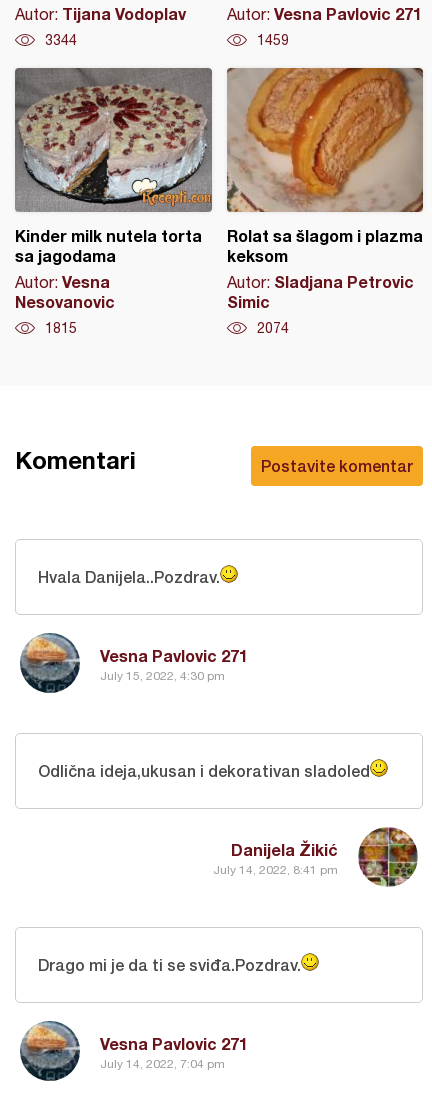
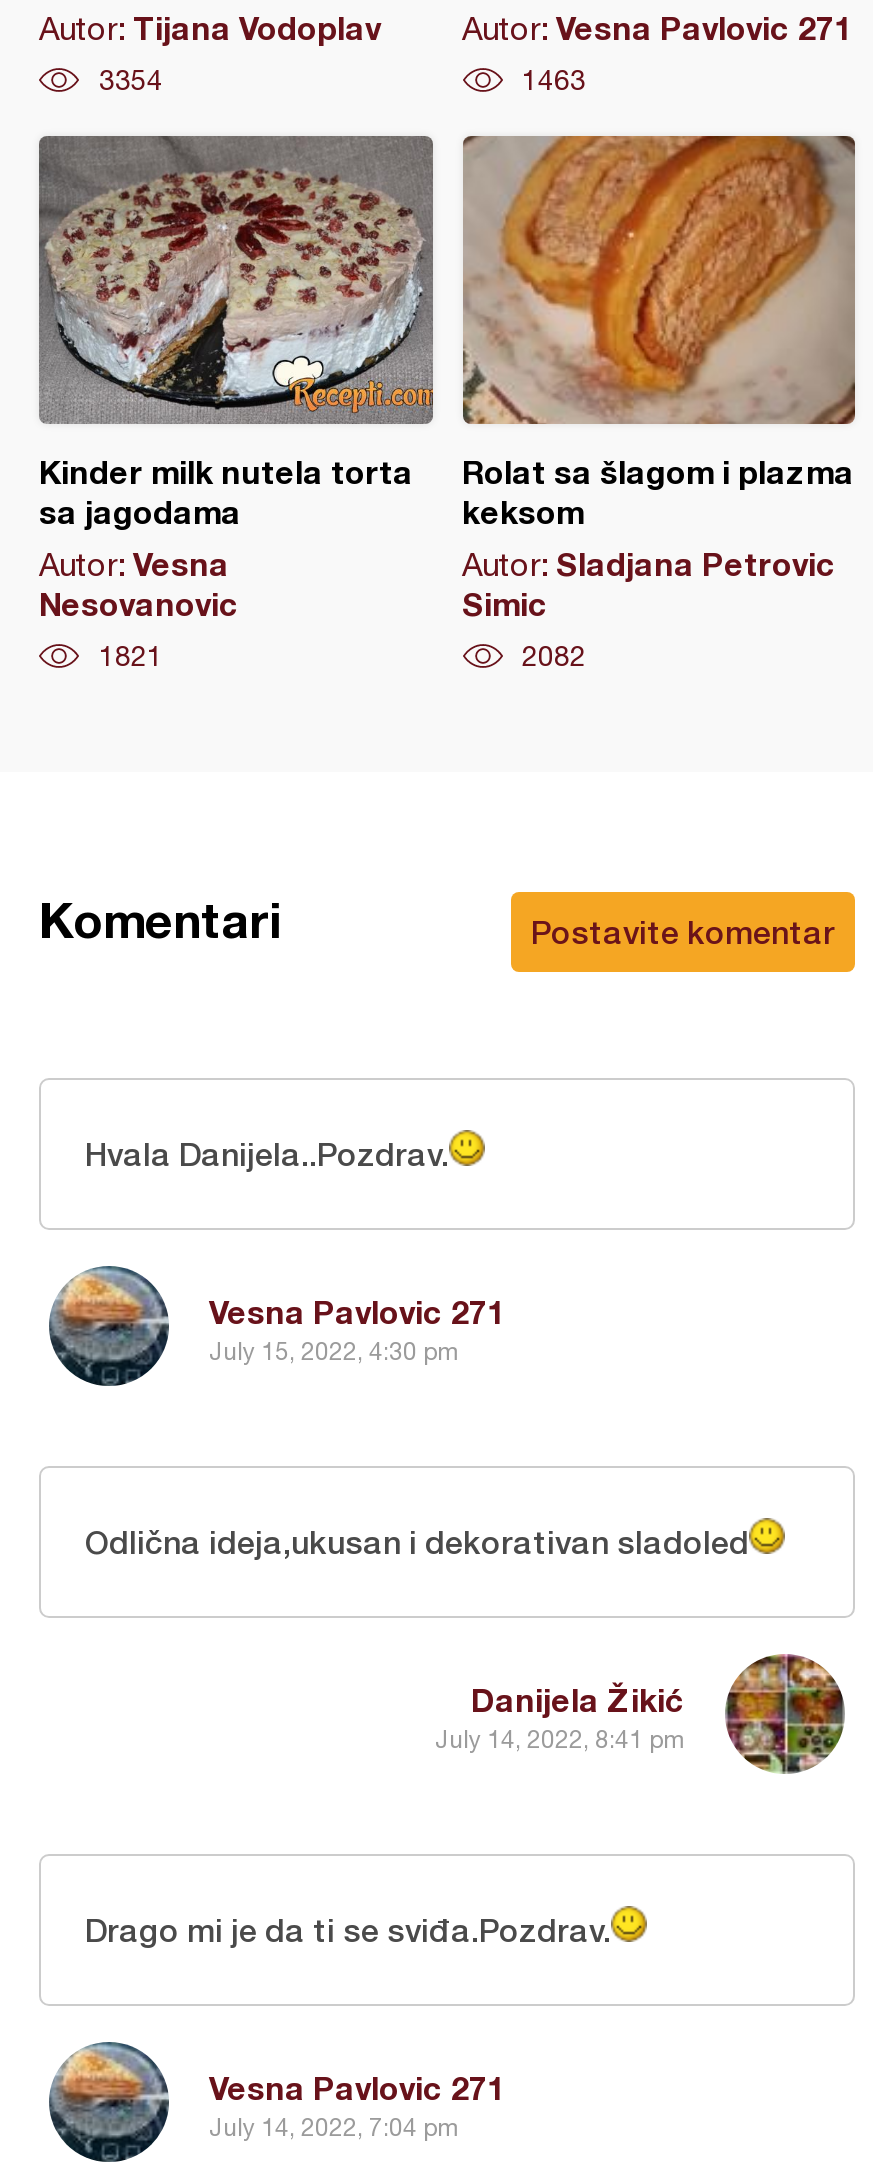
[45,32,77,48] 3344 -> [99,64,163,96] 3354
[256,32,288,48] 1459 -> [522,64,586,96] 1463
[45,320,77,336] 1815 -> [99,640,163,672] 1821
[256,320,288,336] 2074 -> [522,640,586,672] 2082

